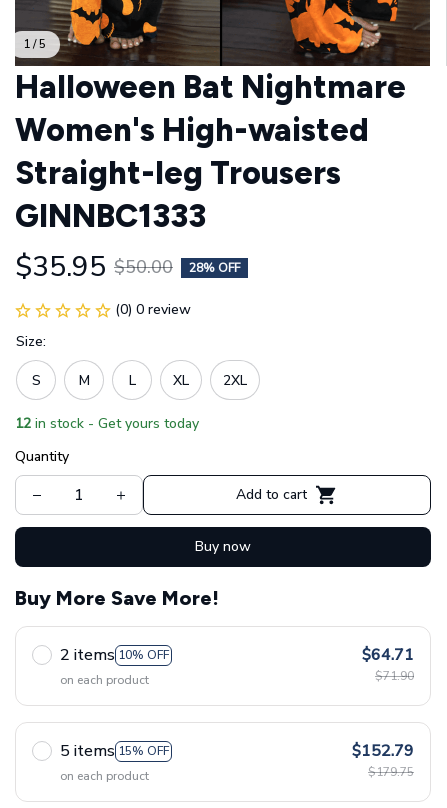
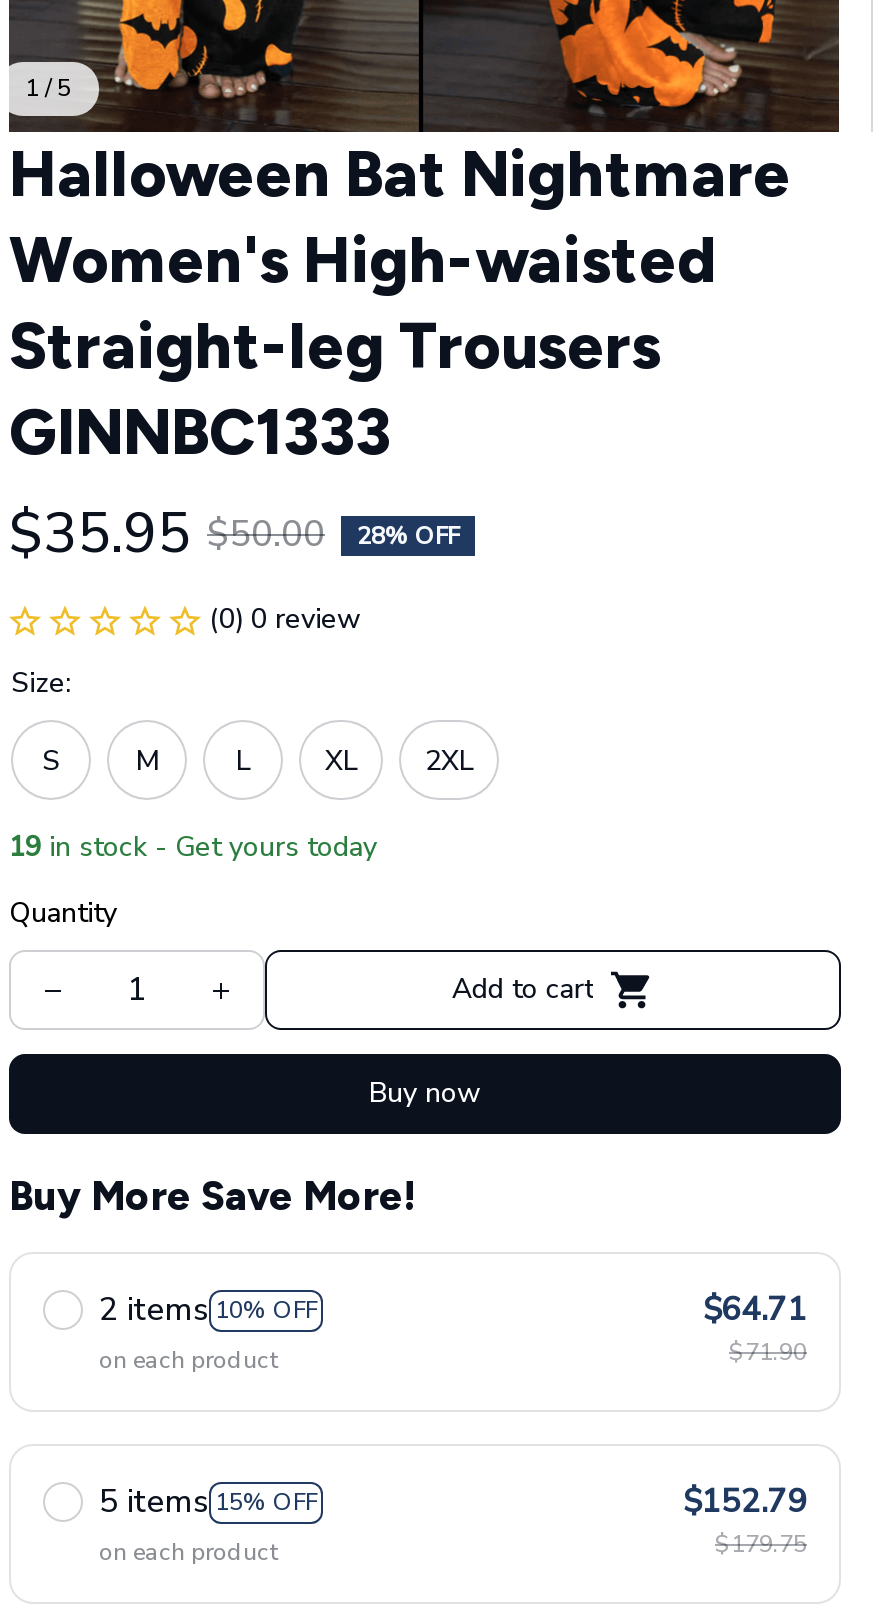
[15,414,199,433] 12 in stock - Get yours today -> [9,828,377,866] 19 in stock - Get yours today

